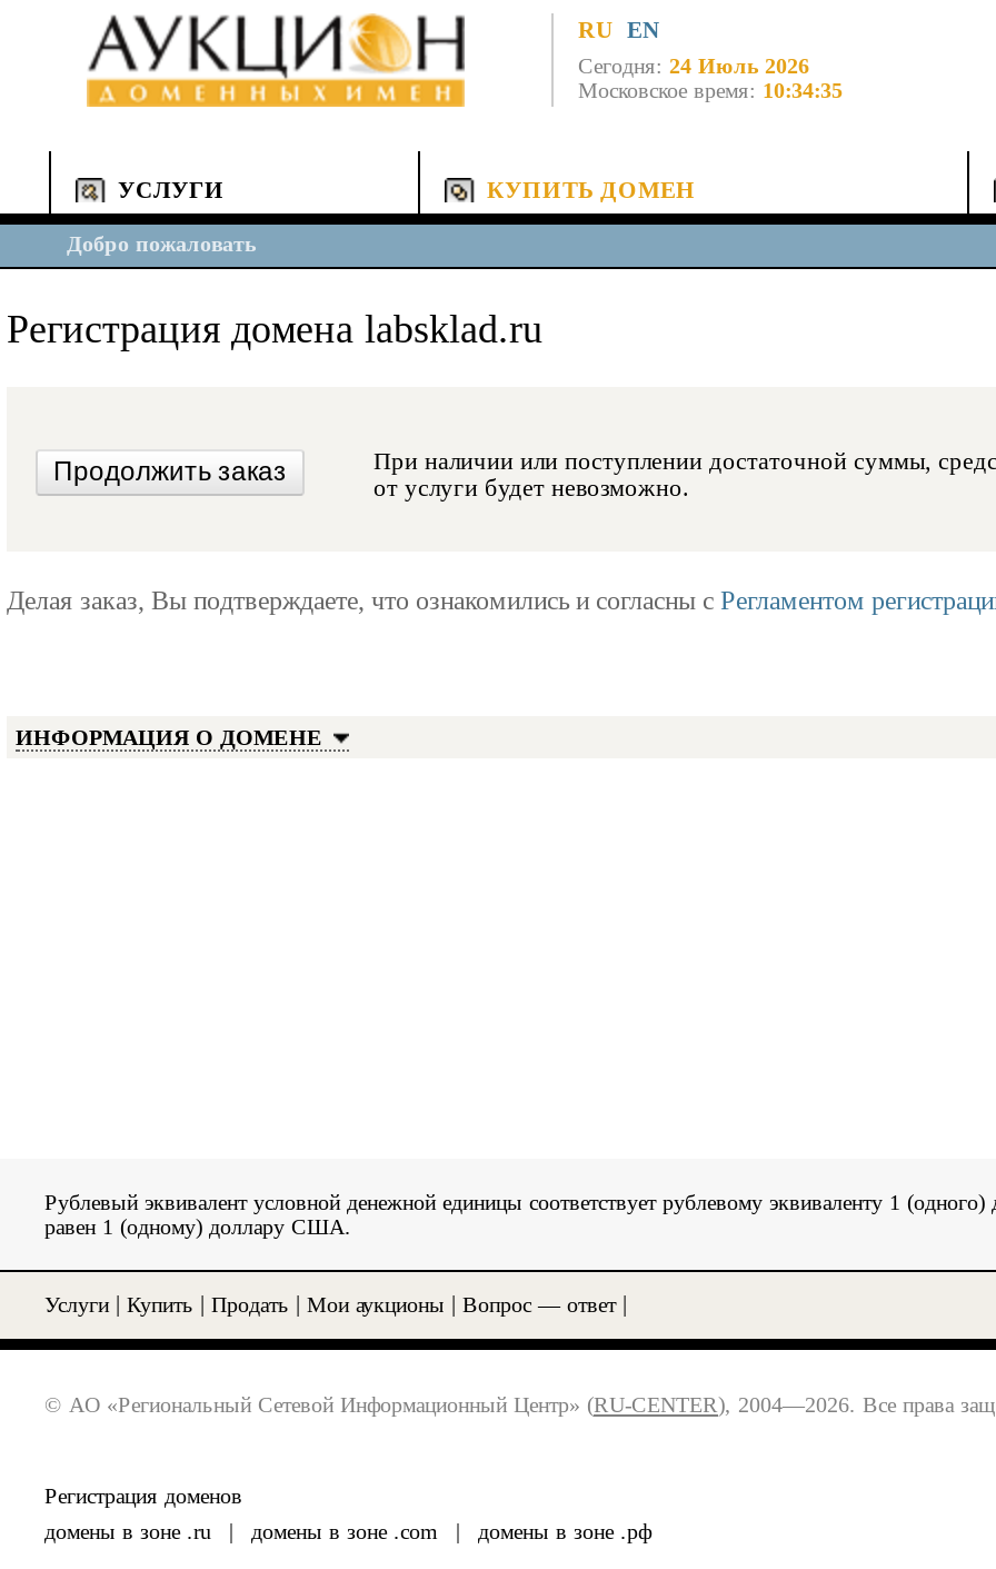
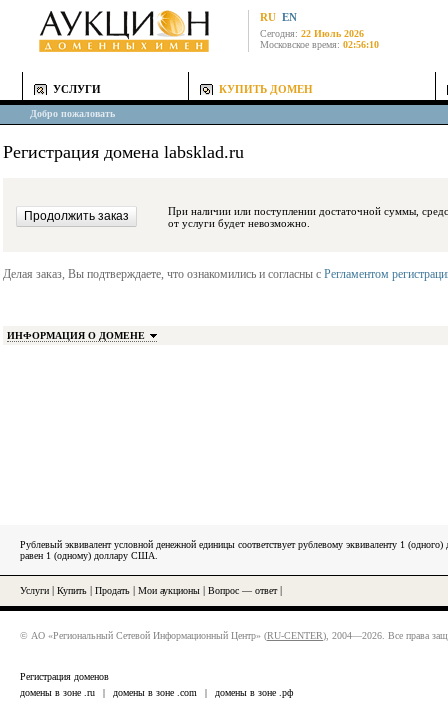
[578,53,809,78] Сегодня: 24 Июль 2026 -> [260,28,364,39] Сегодня: 22 Июль 2026
[578,78,843,102] Московское время: 10:34:35 -> [260,39,379,50] Московское время: 02:56:10

